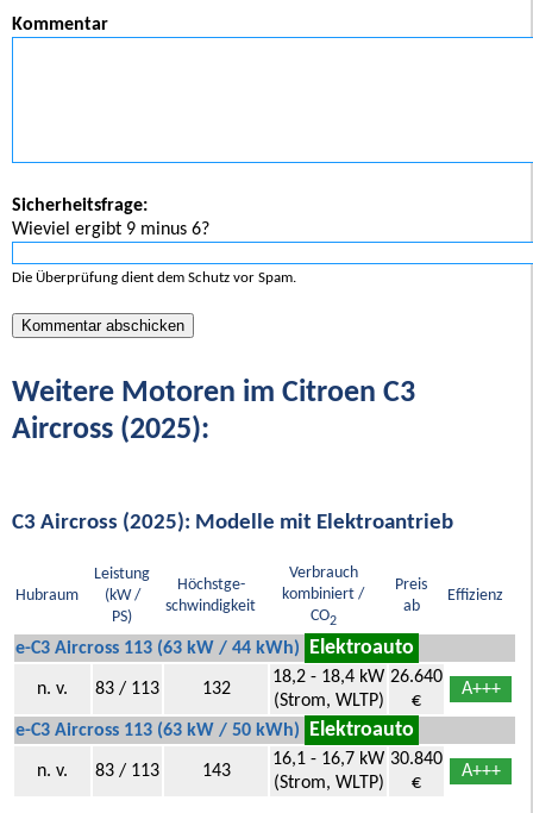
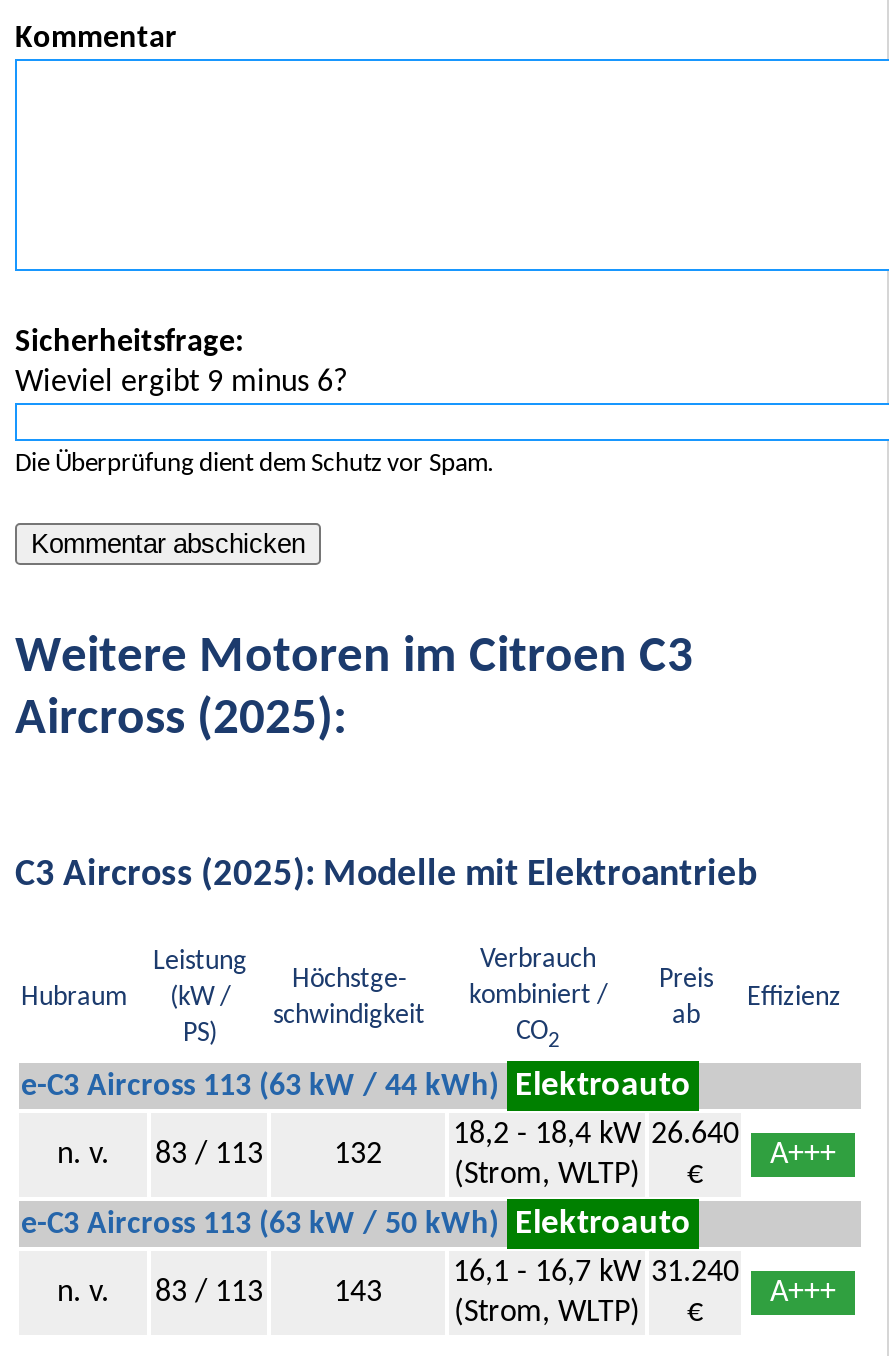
[272,750,443,769] 16,1 - 16,7 kW 30.840 -> [453,1257,739,1289] 16,1 - 16,7 kW 31.240

